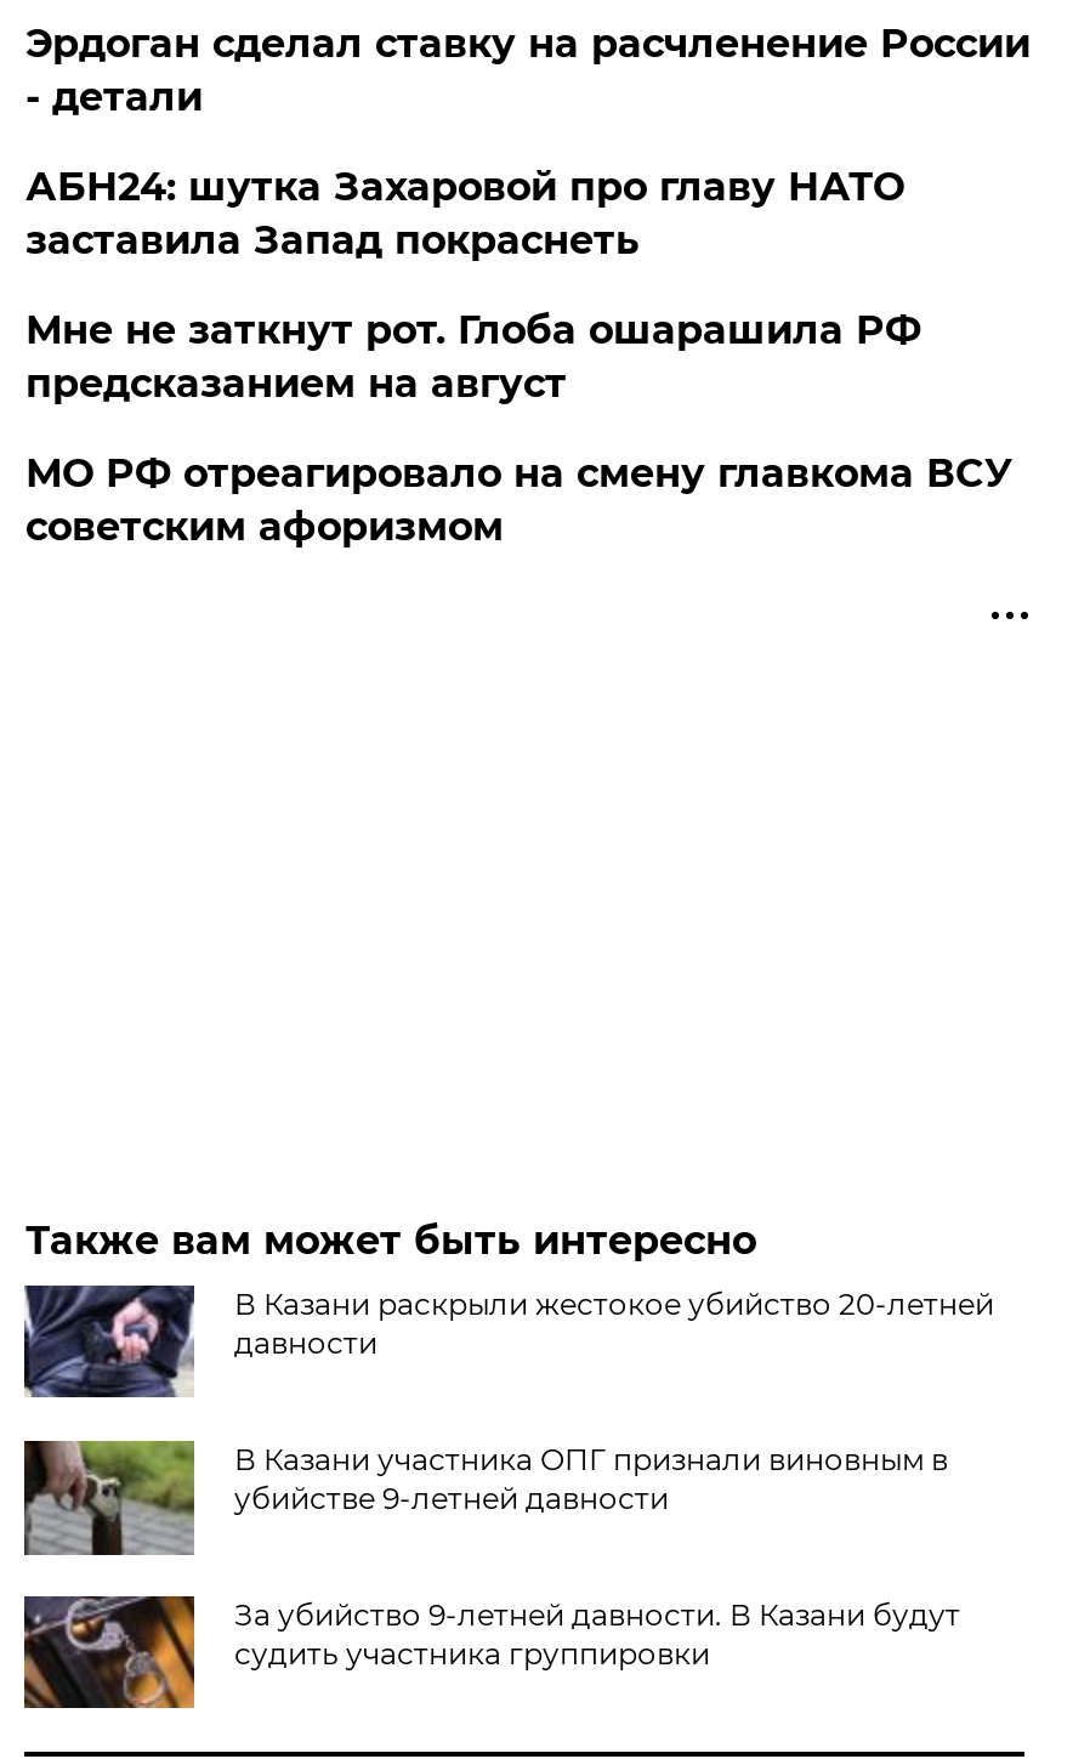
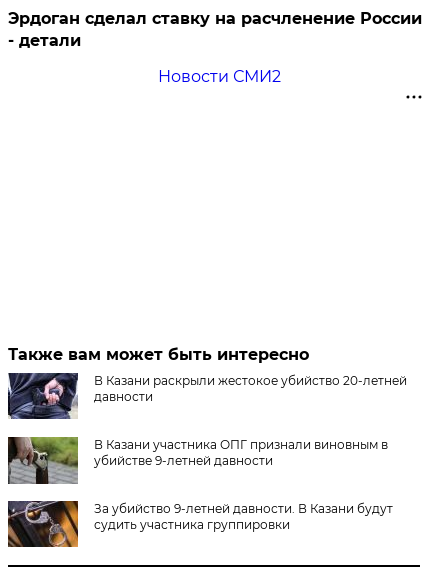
[25,164,1013,550] АБН24: шутка Захаровой про главу НАТО | заставила Запад покраснеть | Мне не заткнут рот. Глоба ошарашила РФ | предсказанием на август | МО РФ отреагировало на смену главкома ВСУ | советским афоризмом -> [158,67,281,86] Новости СМИ2

